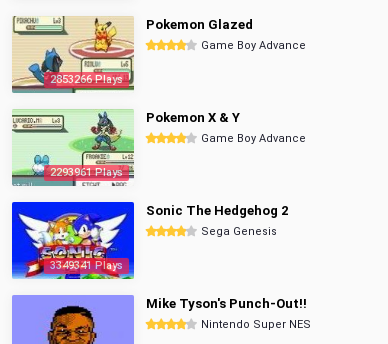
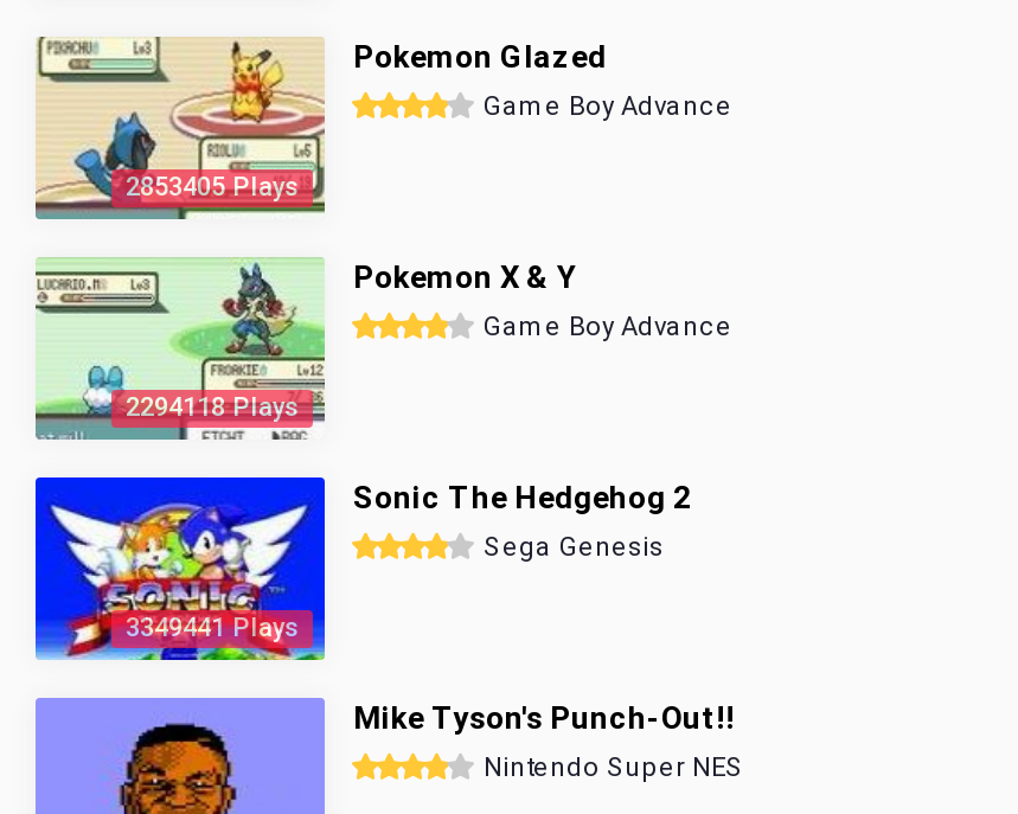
[50,73,123,86] 2853266 Plays -> [126,172,299,203] 2853405 Plays
[50,166,123,179] 2293961 Plays -> [126,392,299,423] 2294118 Plays
[50,259,123,272] 3349341 Plays -> [126,613,299,643] 3349441 Plays

